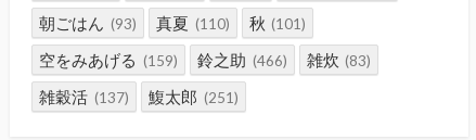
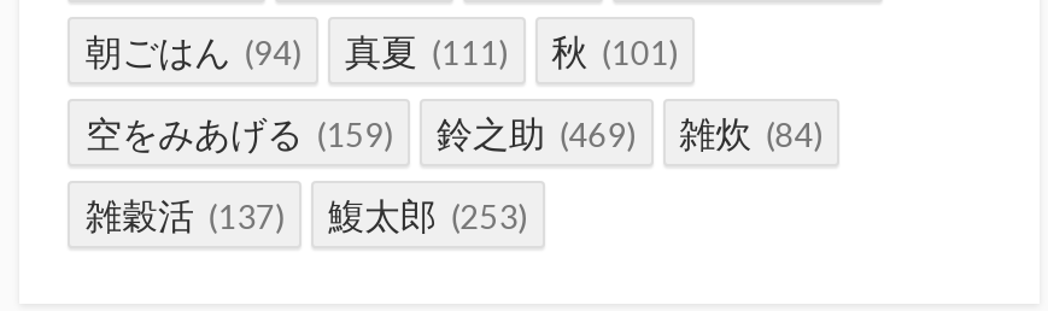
[39,13,137,33] 朝ごはん (93) -> [85,30,302,73] 朝ごはん (94)
[156,13,230,33] 真夏 (110) -> [345,30,508,73] 真夏 (111)
[197,50,287,70] 鈴之助 (466) -> [437,112,636,155] 鈴之助 (469)
[306,50,371,70] 雑炊 (83) -> [679,112,823,155] 雑炊 (84)
[39,87,238,107] 雑穀活 (137) 鰒太郎 (251) -> [85,194,527,237] 雑穀活 (137) 鰒太郎 (253)

